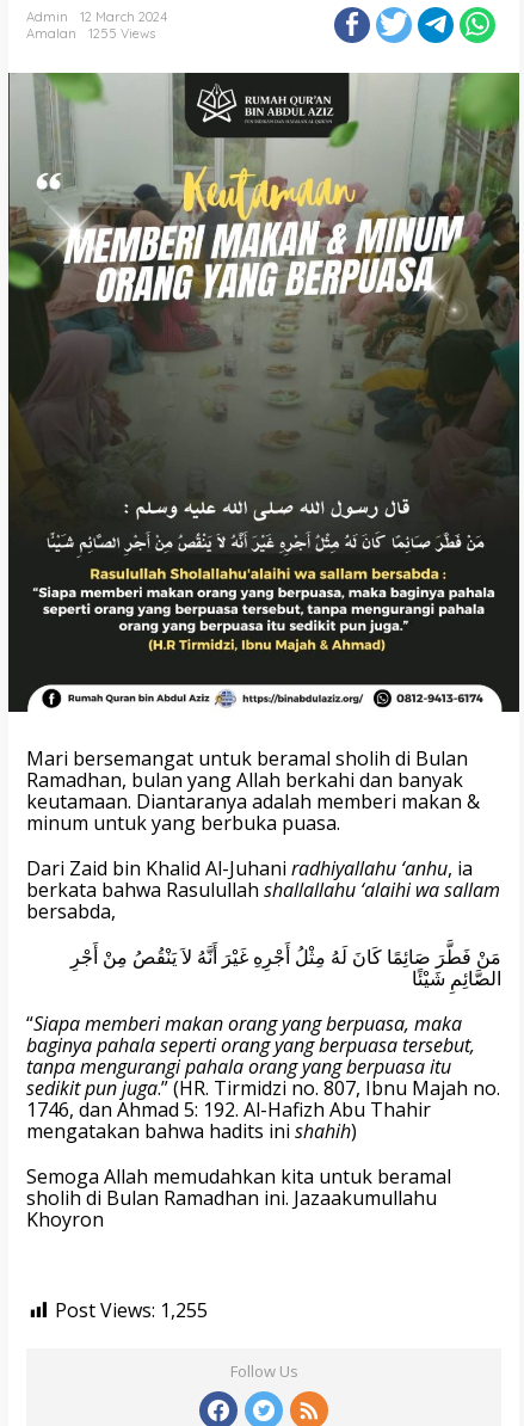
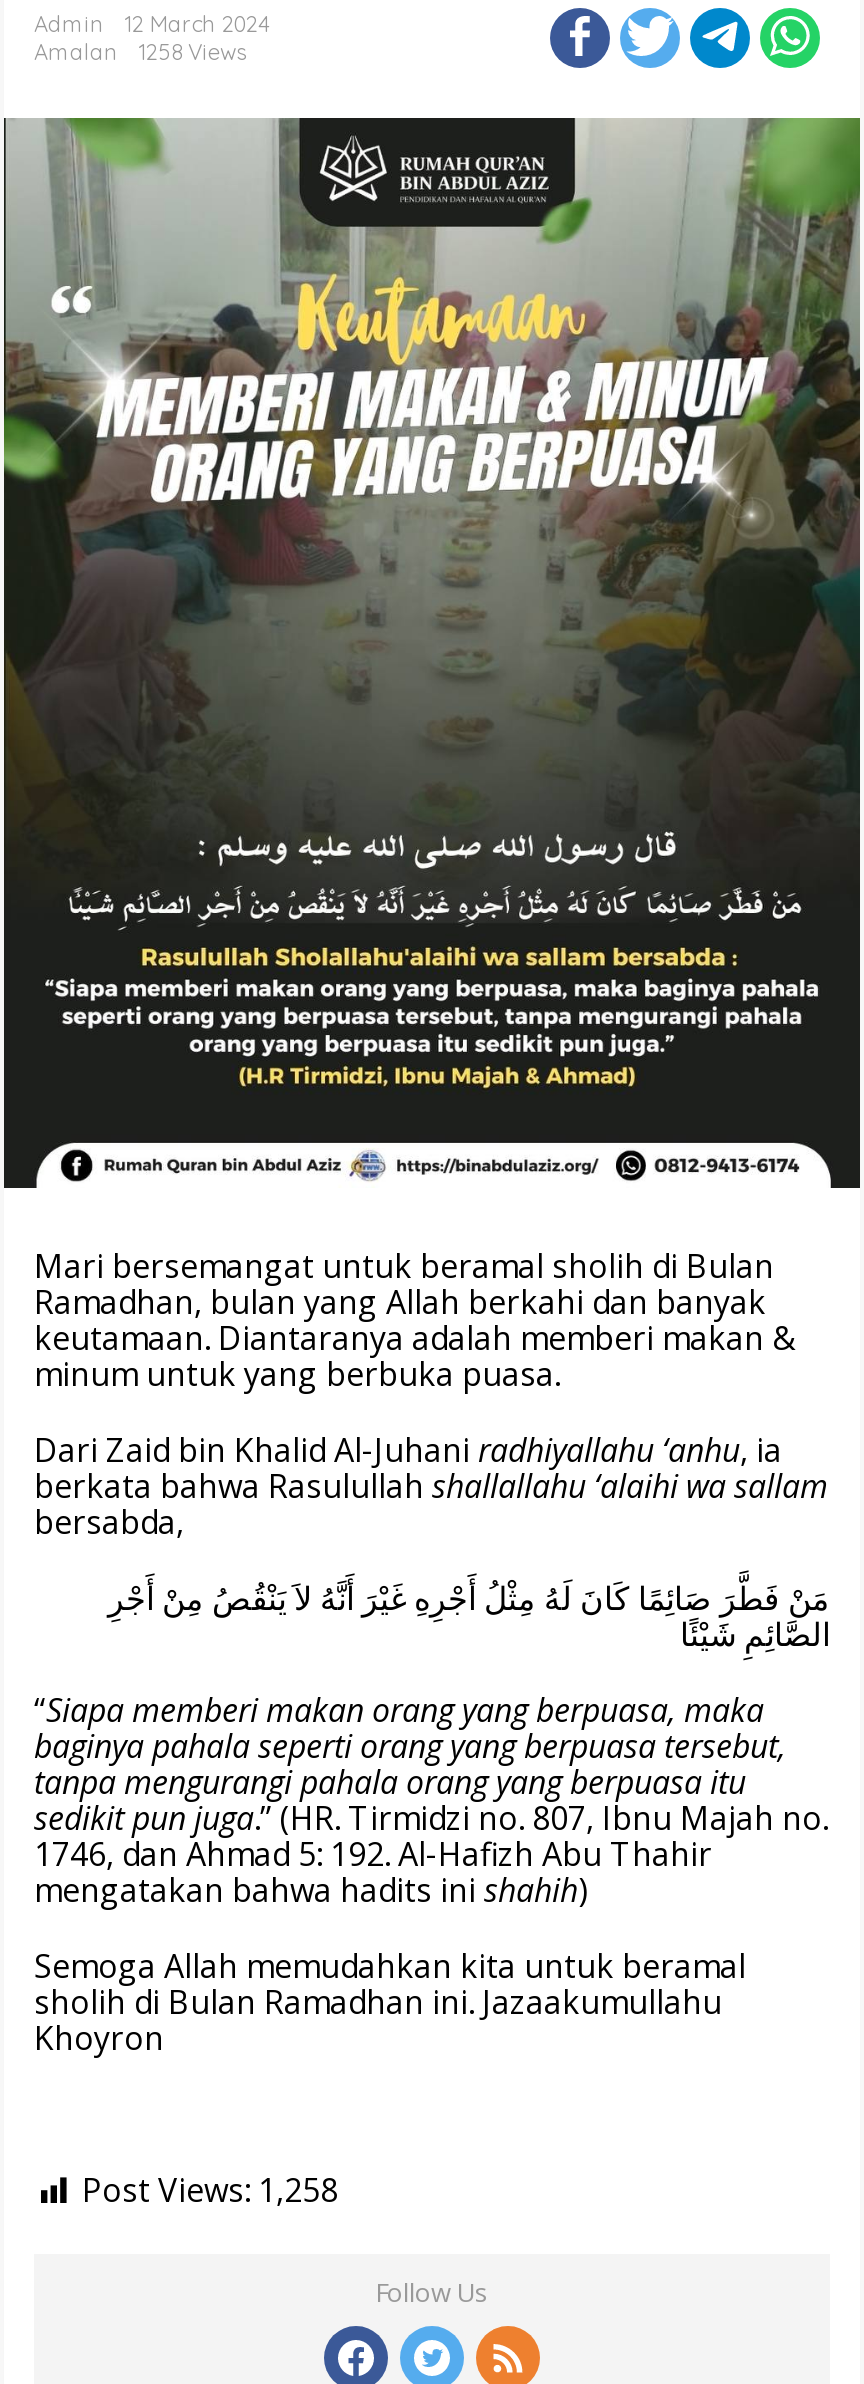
[26,25,155,42] Amalan 1255 Views -> [34,38,246,66] Amalan 1258 Views
[55,1297,208,1323] Post Views: 1,255 -> [82,2168,338,2212] Post Views: 1,258

